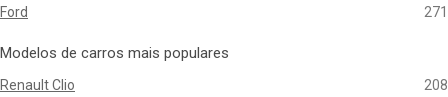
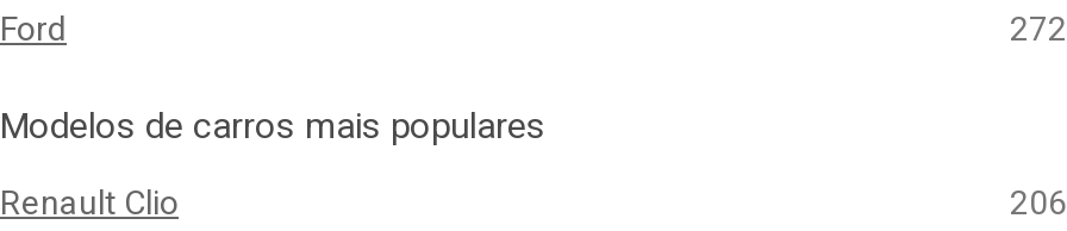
[424,4,448,20] 271 -> [1010,10,1067,48] 272
[424,77,448,93] 208 -> [1010,183,1067,221] 206

